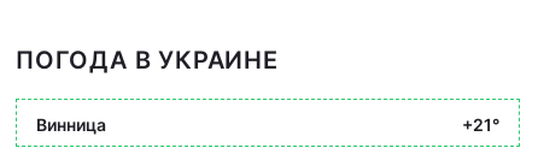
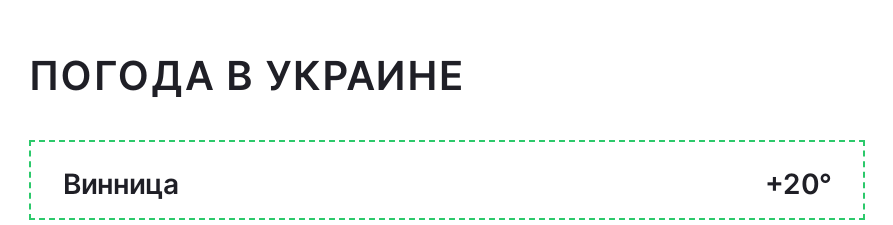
[462,114,499,134] +21° -> [765,165,831,199] +20°

